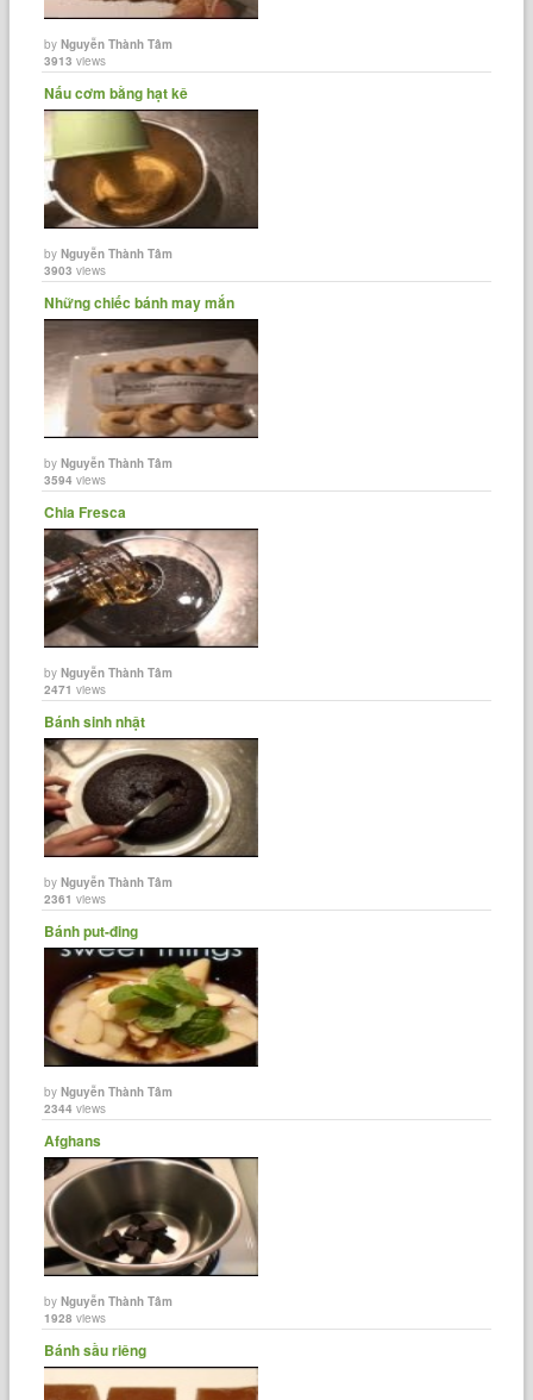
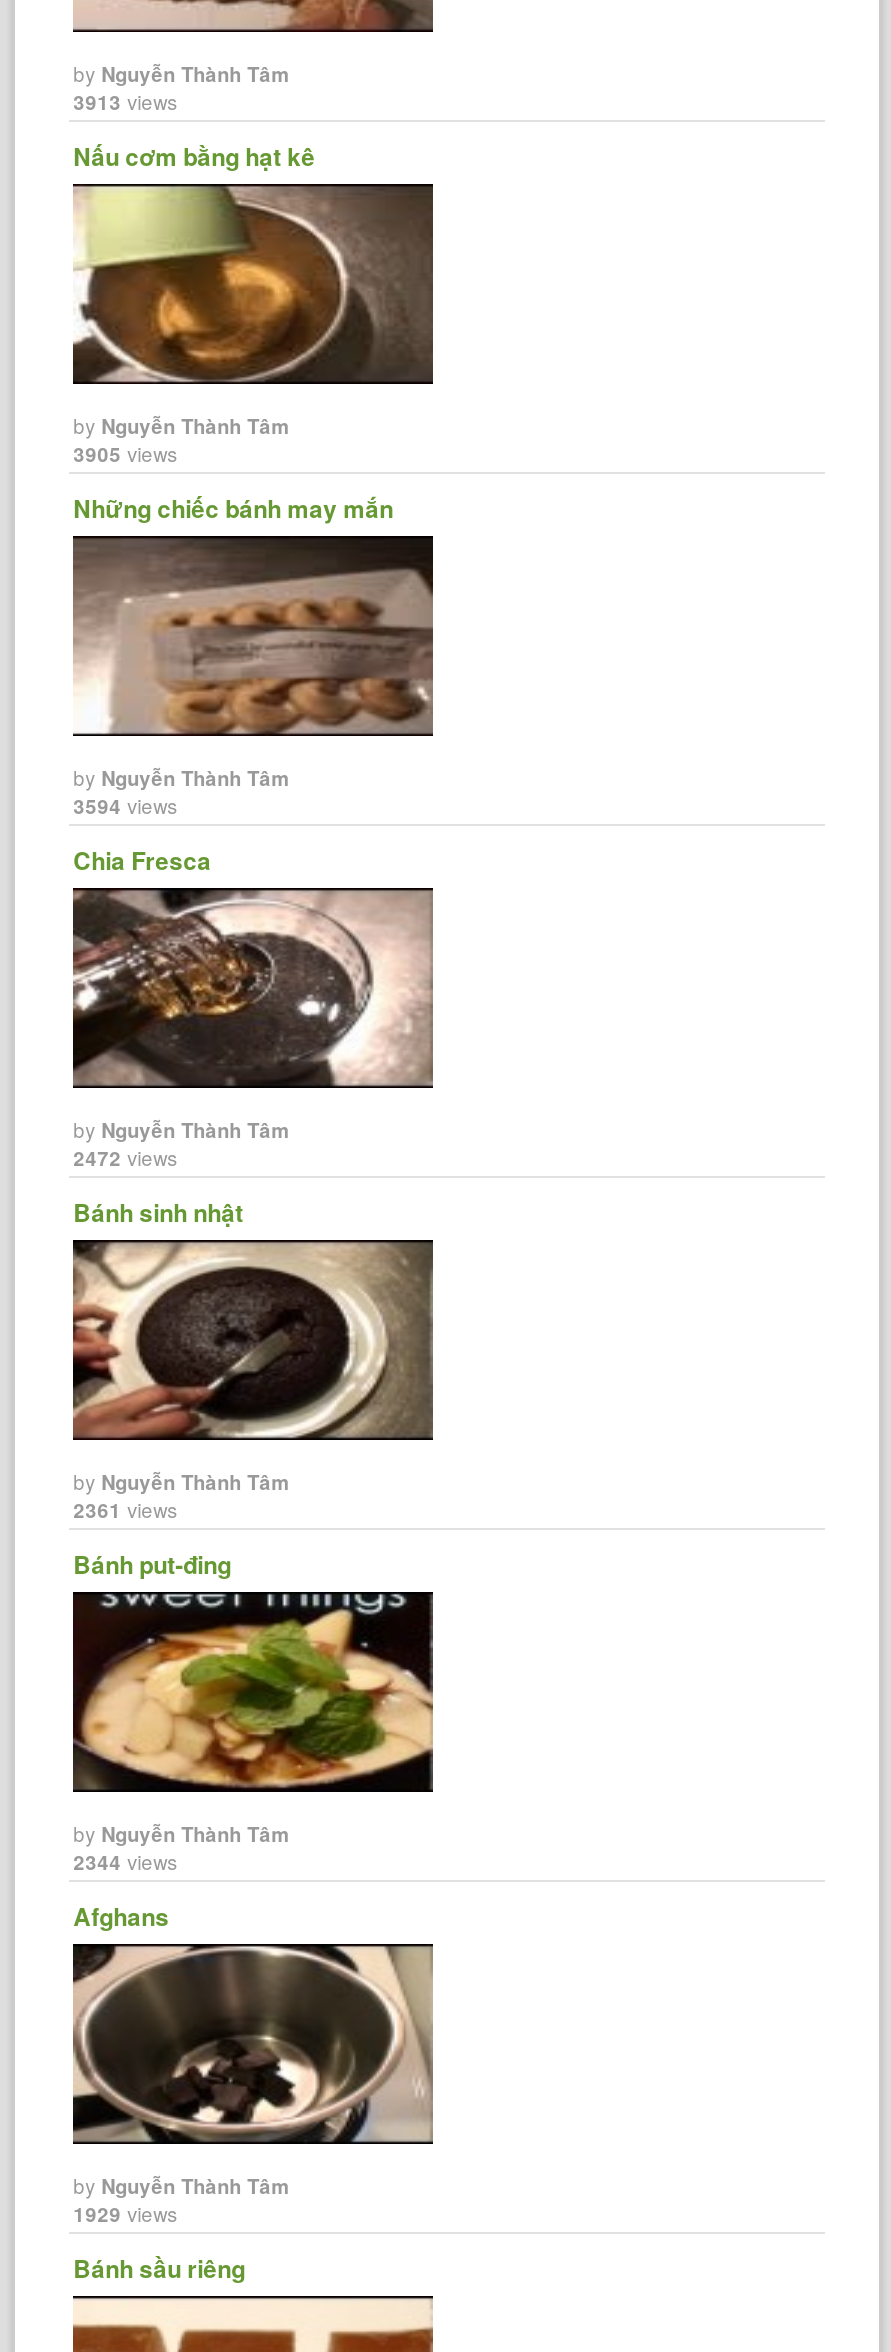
[44,261,106,278] 3903views -> [73,439,177,467] 3905views
[44,680,106,697] 2471views -> [73,1143,177,1171] 2472views
[44,1309,106,1326] 1928views -> [73,2199,177,2227] 1929views

